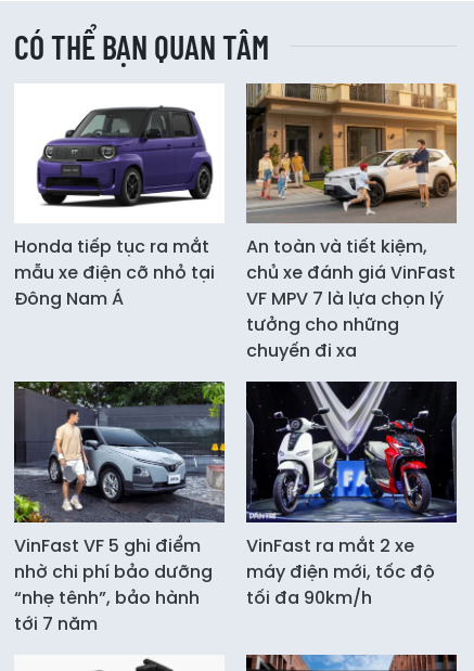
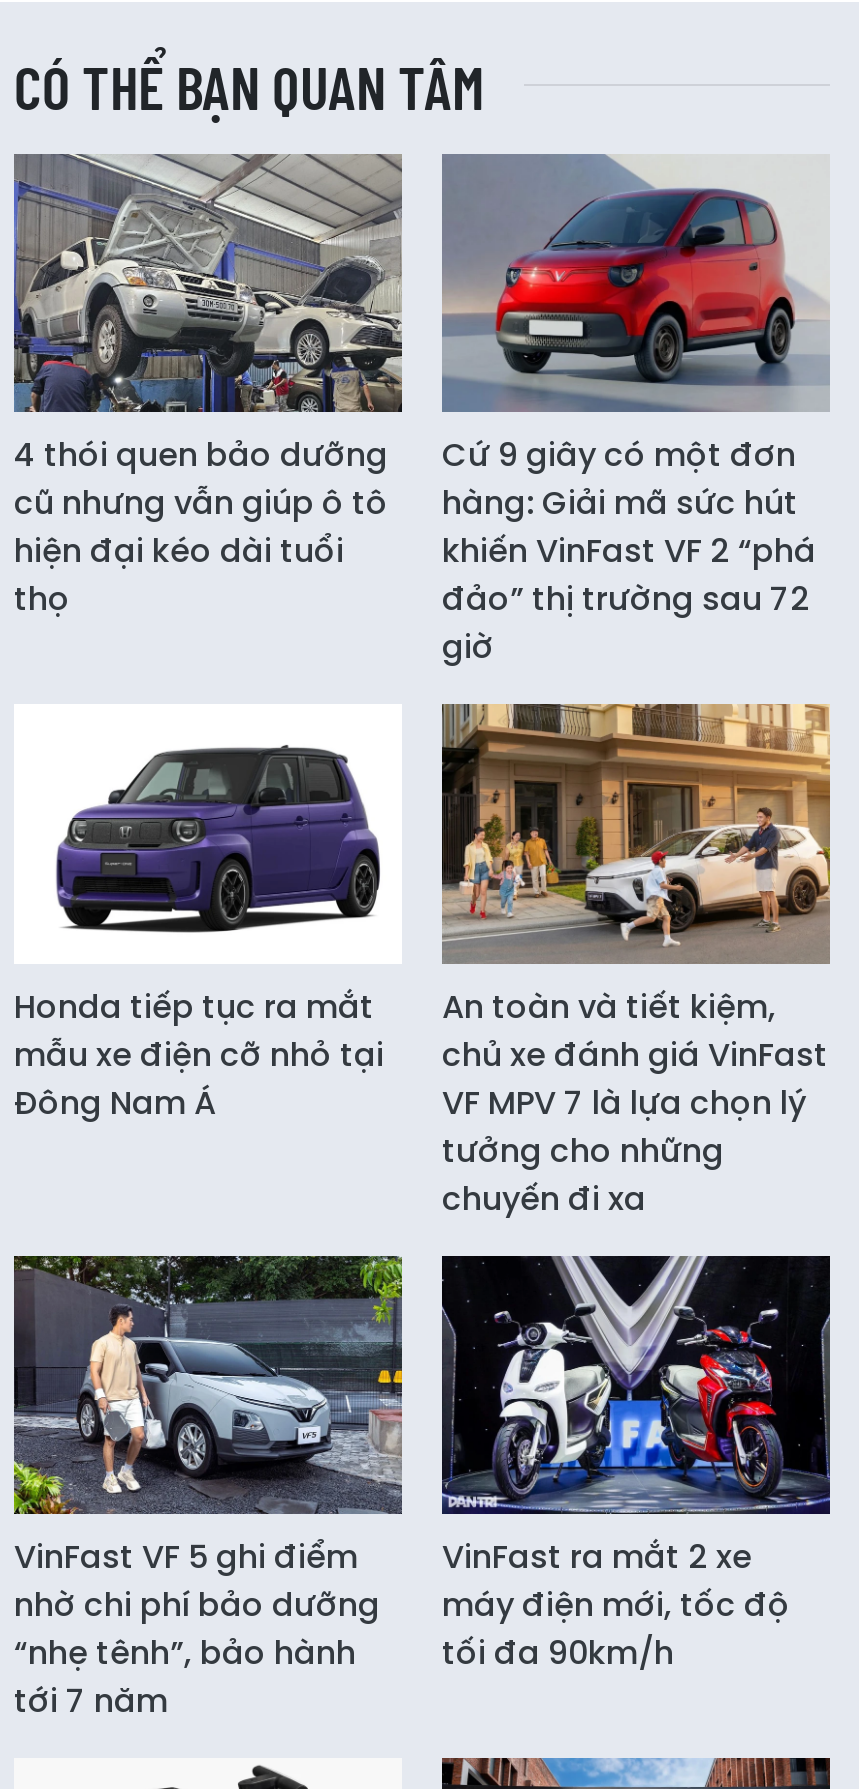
none -> [12,152,404,623] [image] | 4 thói quen bảo dưỡng | cũ nhưng vẫn giúp ô tô | hiện đại kéo dài tuổi | thọ
none -> [442,152,830,671] [image] | Cứ 9 giây có một đơn | hàng: Giải mã sức hút | khiến VinFast VF 2 “phá | đảo” thị trường sau 72 | giờ

